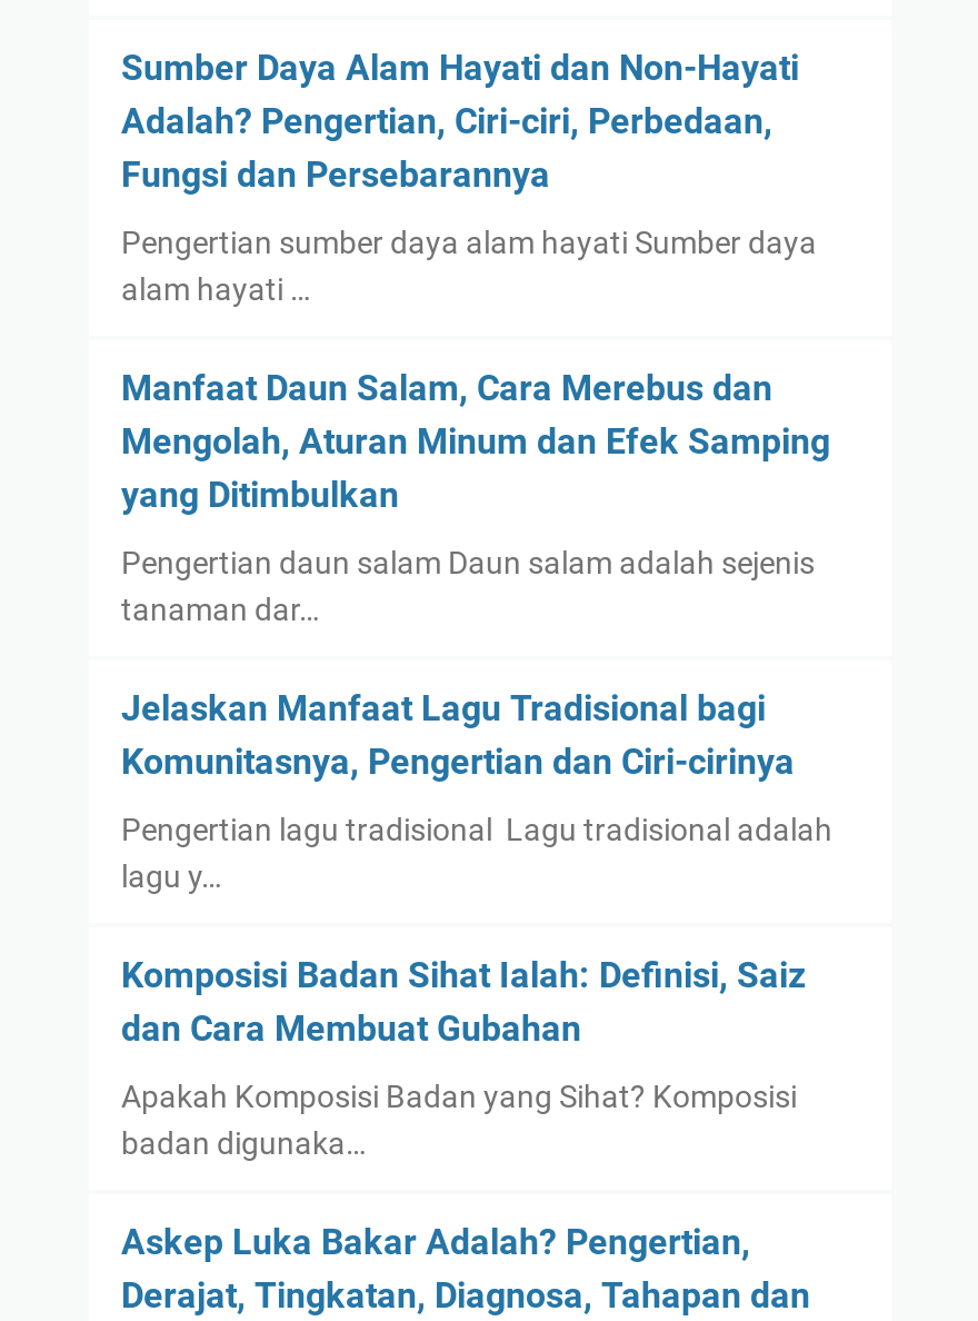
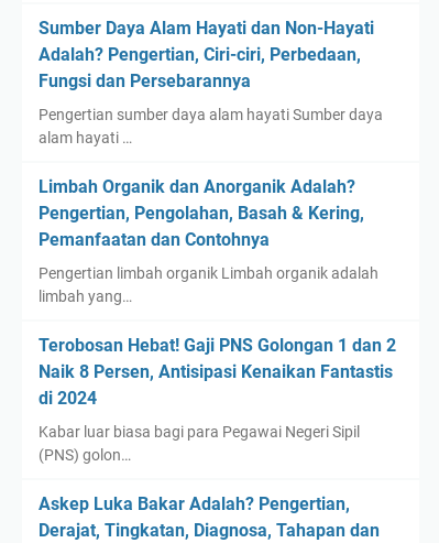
[121,366,832,1160] Manfaat Daun Salam, Cara Merebus dan | Mengolah, Aturan Minum dan Efek Samping | yang Ditimbulkan | Pengertian daun salam Daun salam adalah sejenis | tanaman dar… | Jelaskan Manfaat Lagu Tradisional bagi | Komunitasnya, Pengertian dan Ciri-cirinya | Pengertian lagu tradisional Lagu tradisional adalah | lagu y… | Komposisi Badan Sihat Ialah: Definisi, Saiz | dan Cara Membuat Gubahan | Apakah Komposisi Badan yang Sihat? Komposisi | badan digunaka… -> [38,176,396,463] Limbah Organik dan Anorganik Adalah? | Pengertian, Pengolahan, Basah & Kering, | Pemanfaatan dan Contohnya | Pengertian limbah organik Limbah organik adalah | limbah yang… | Terobosan Hebat! Gaji PNS Golongan 1 dan 2 | Naik 8 Persen, Antisipasi Kenaikan Fantastis | di 2024 | Kabar luar biasa bagi para Pegawai Negeri Sipil | (PNS) golon…

